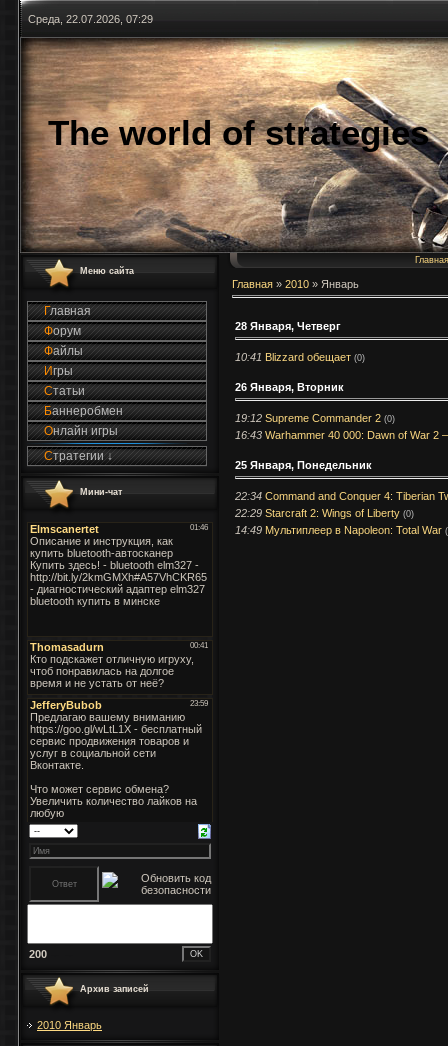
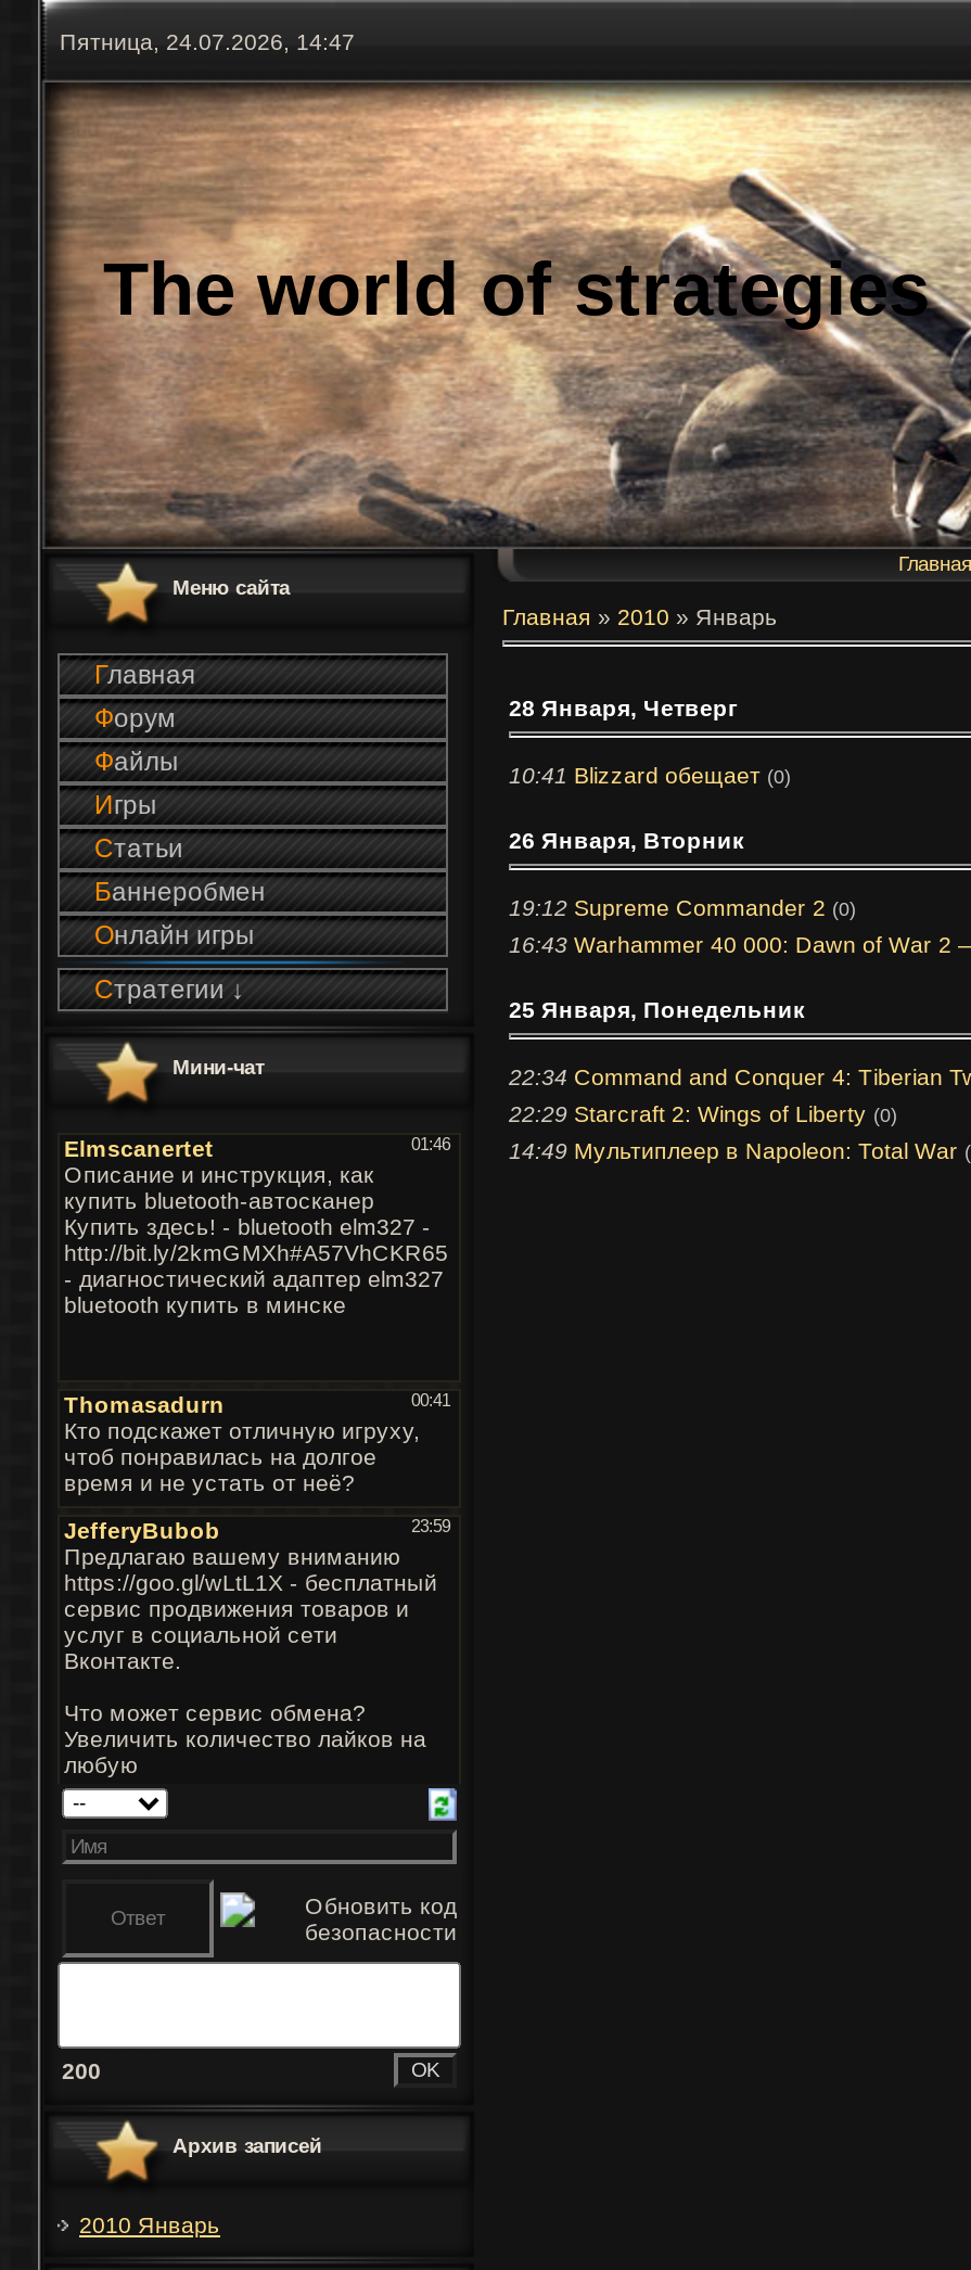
[28,13,153,25] Среда, 22.07.2026, 07:29 -> [60,28,355,54] Пятница, 24.07.2026, 14:47

